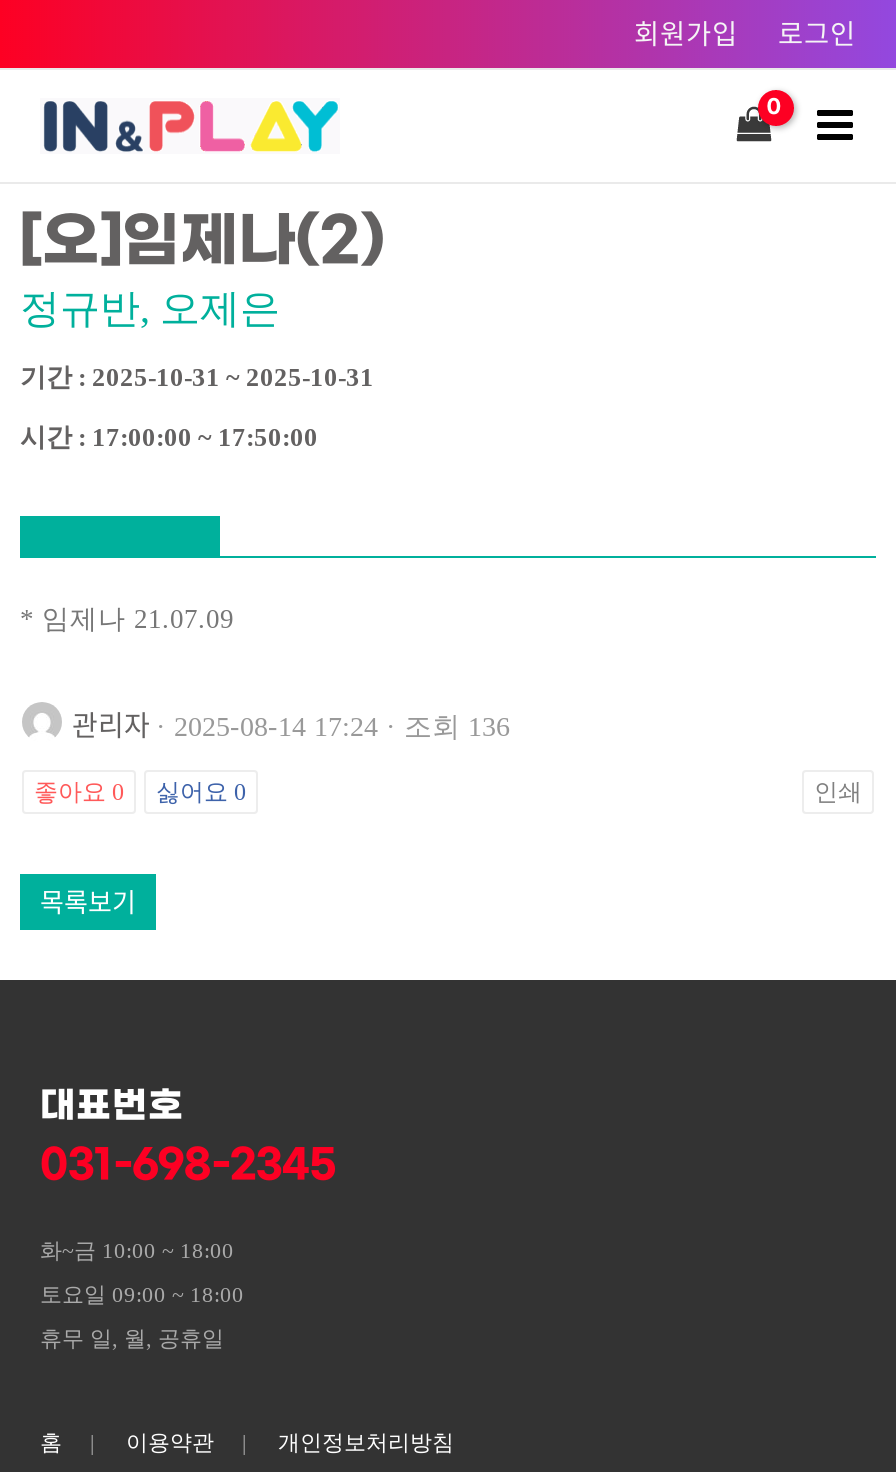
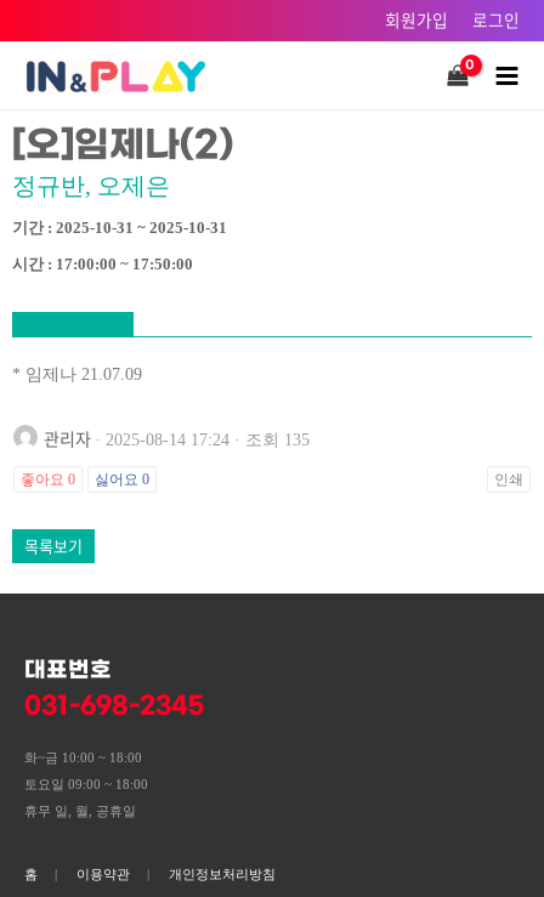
[72,704,510,744] 관리자 · 2025-08-14 17:24 · 조회 136 -> [44,426,310,451] 관리자 · 2025-08-14 17:24 · 조회 135

